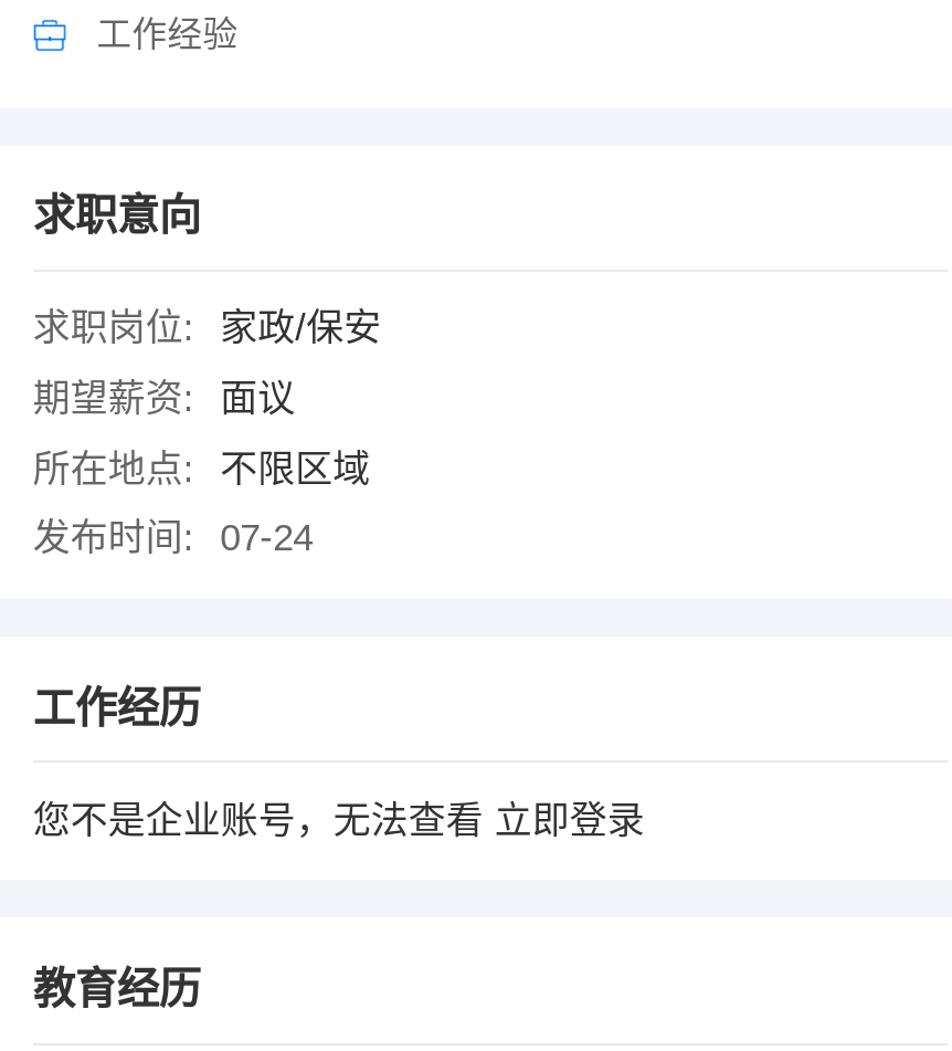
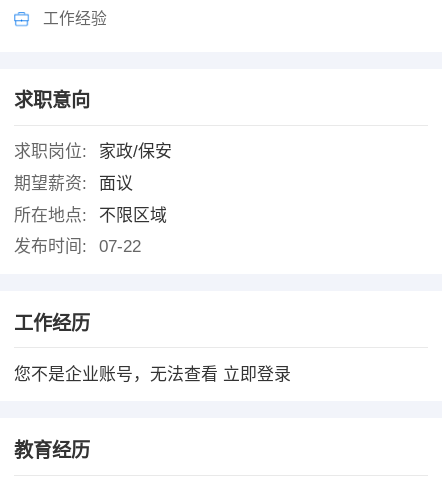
[33,518,313,560] 发布时间: 07-24 -> [14,237,141,256] 发布时间: 07-22

